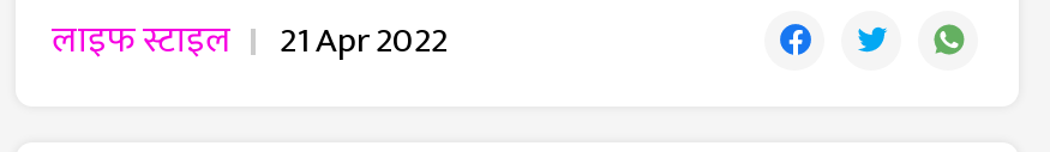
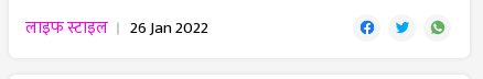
[52,11,448,71] लाइफ स्टाइल 21 Apr 2022 -> [25,14,208,42] लाइफ स्टाइल 26 Jan 2022

